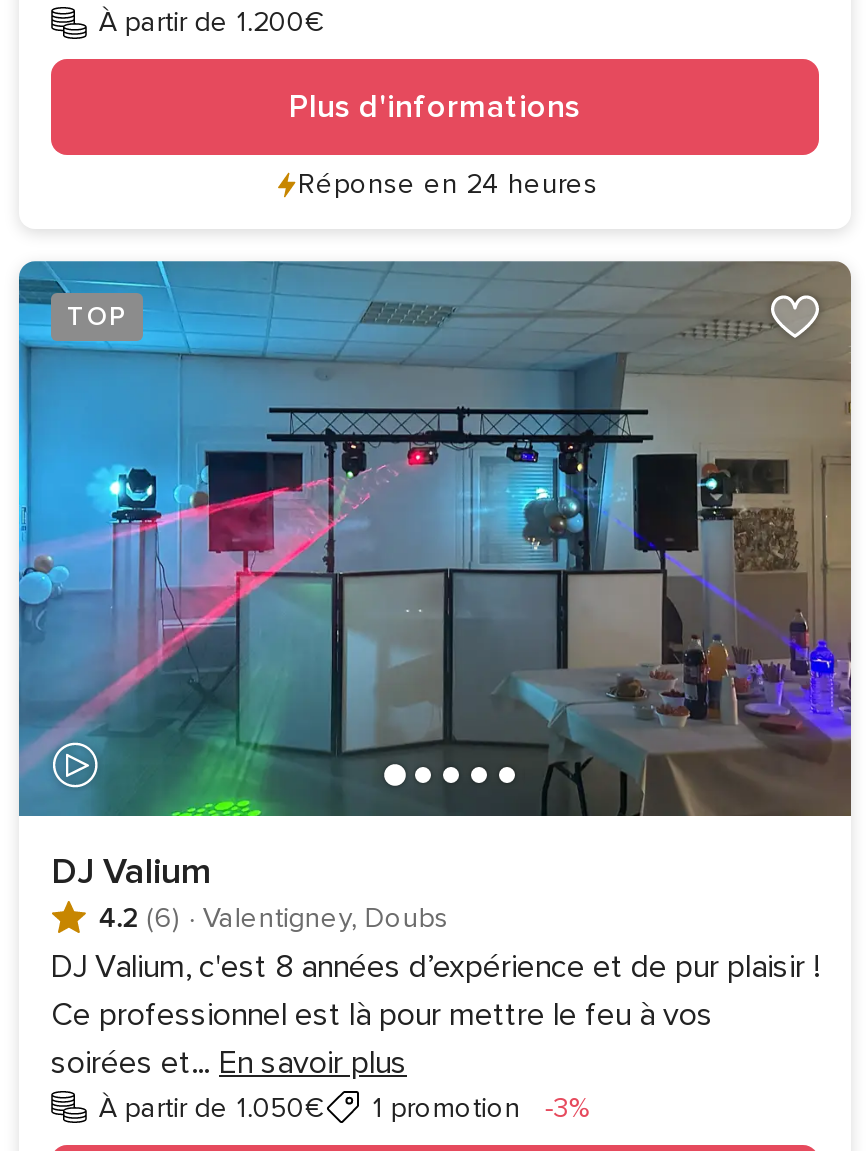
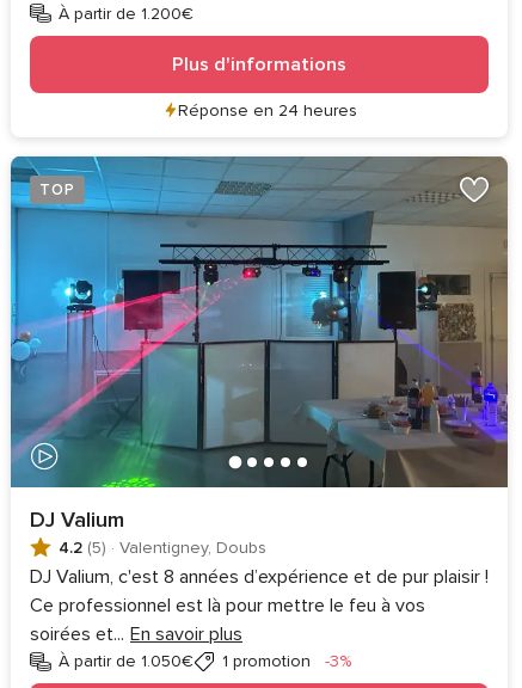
[99,900,449,934] 4.2 (6) · Valentigney, Doubs -> [58,538,266,558] 4.2 (5) · Valentigney, Doubs

